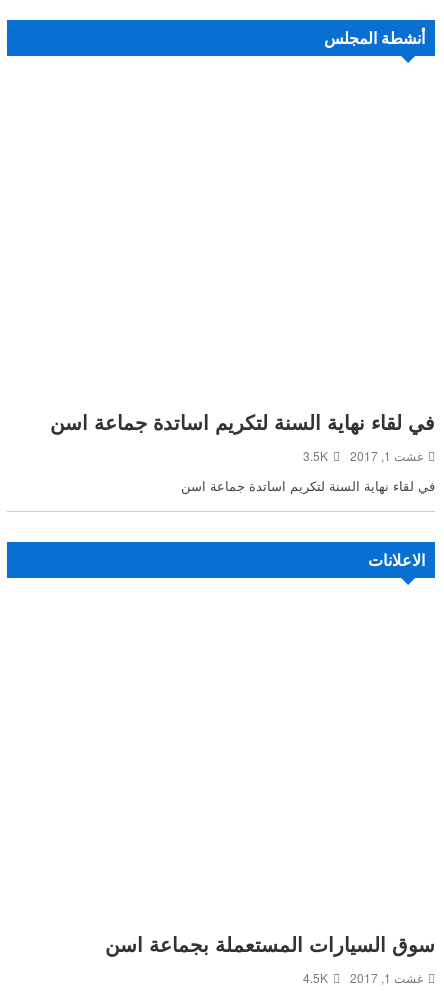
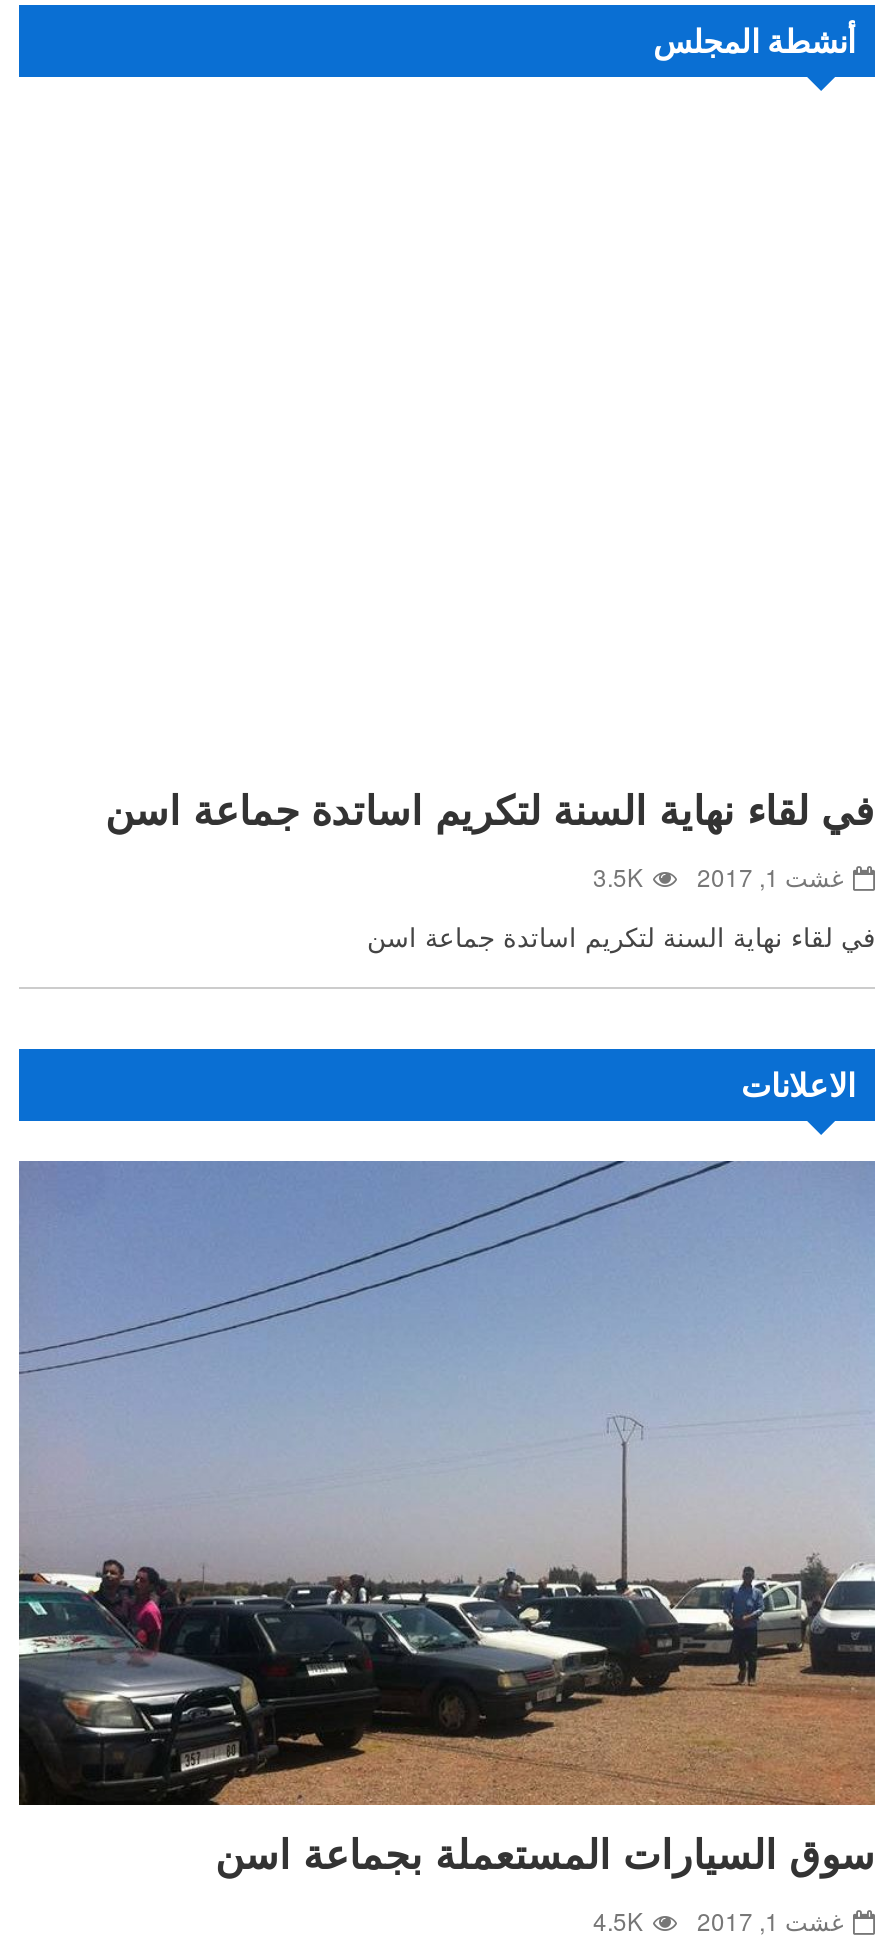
none -> [17,1159,877,1807] [image]

